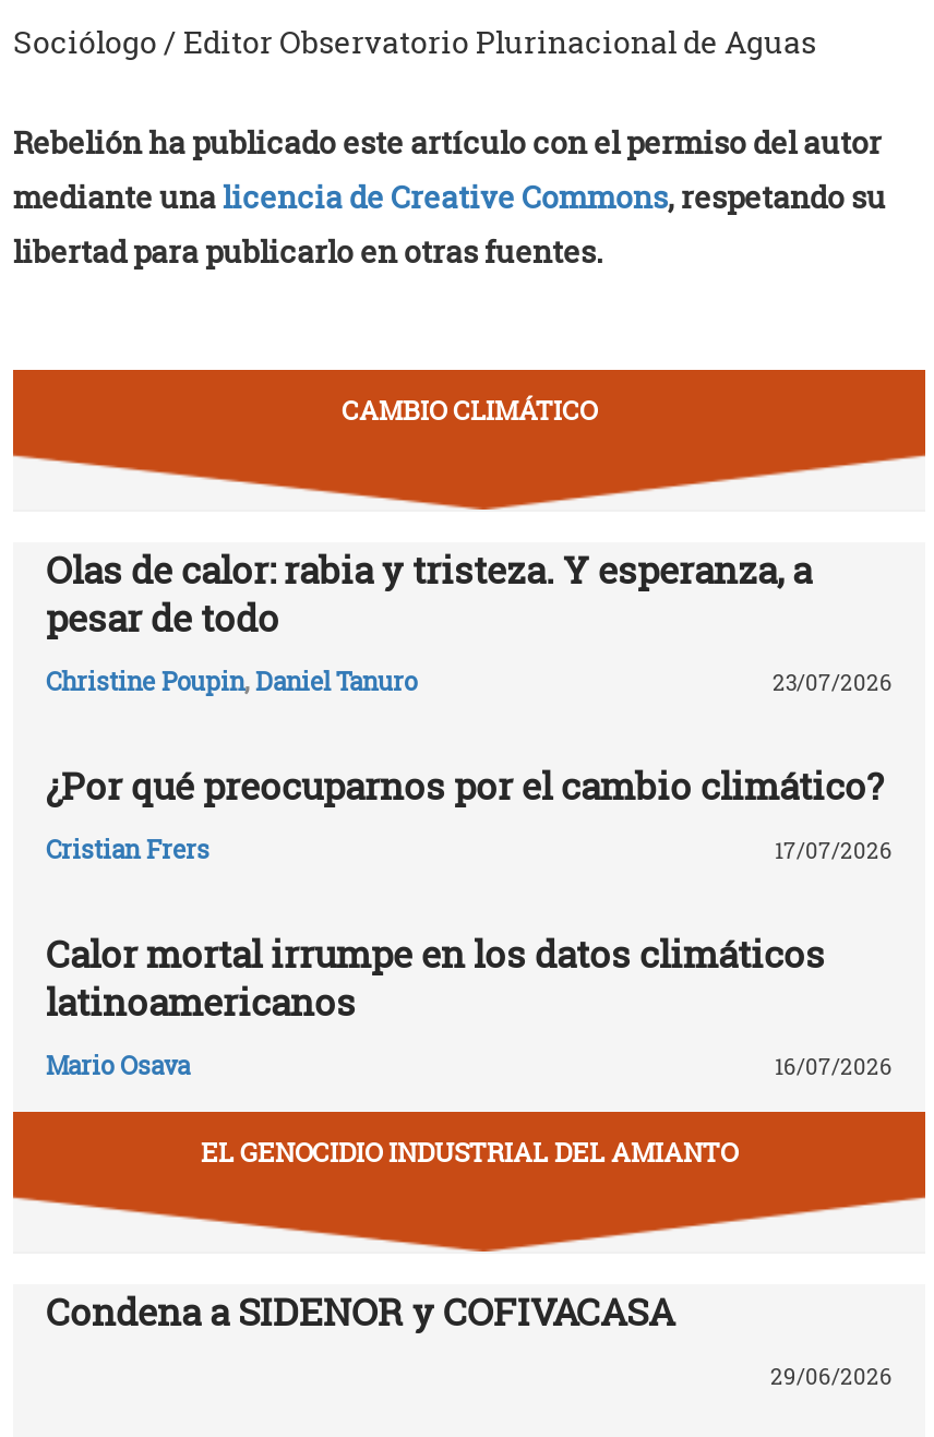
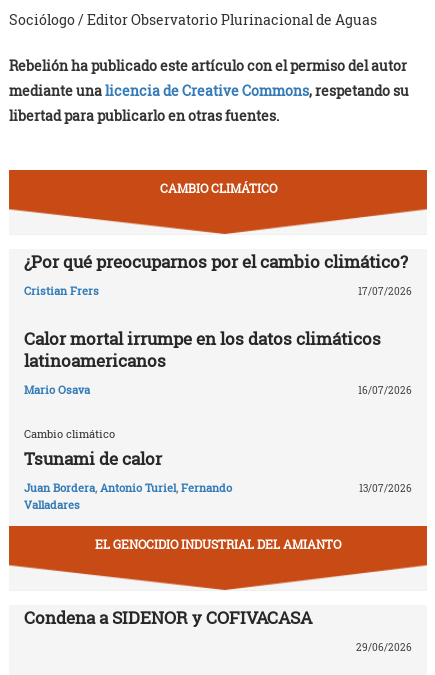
[46,544,893,698] Olas de calor: rabia y tristeza. Y esperanza, a | pesar de todo | Christine Poupin, Daniel Tanuro | 23/07/2026 -> none
moved [46,760,893,1082] -> [24,250,412,397]: ¿Por qué preocuparnos por el cambio climático? | Cristian Frers | 17/07/2026 | Calor mortal irrumpe en los datos climáticos | latinoamericanos | Mario Osava | 16/07/2026
none -> [24,426,232,512] Cambio climático | Tsunami de calor | Juan Bordera, Antonio Turiel, Fernando | Valladares
none -> [359,482,412,495] 13/07/2026

